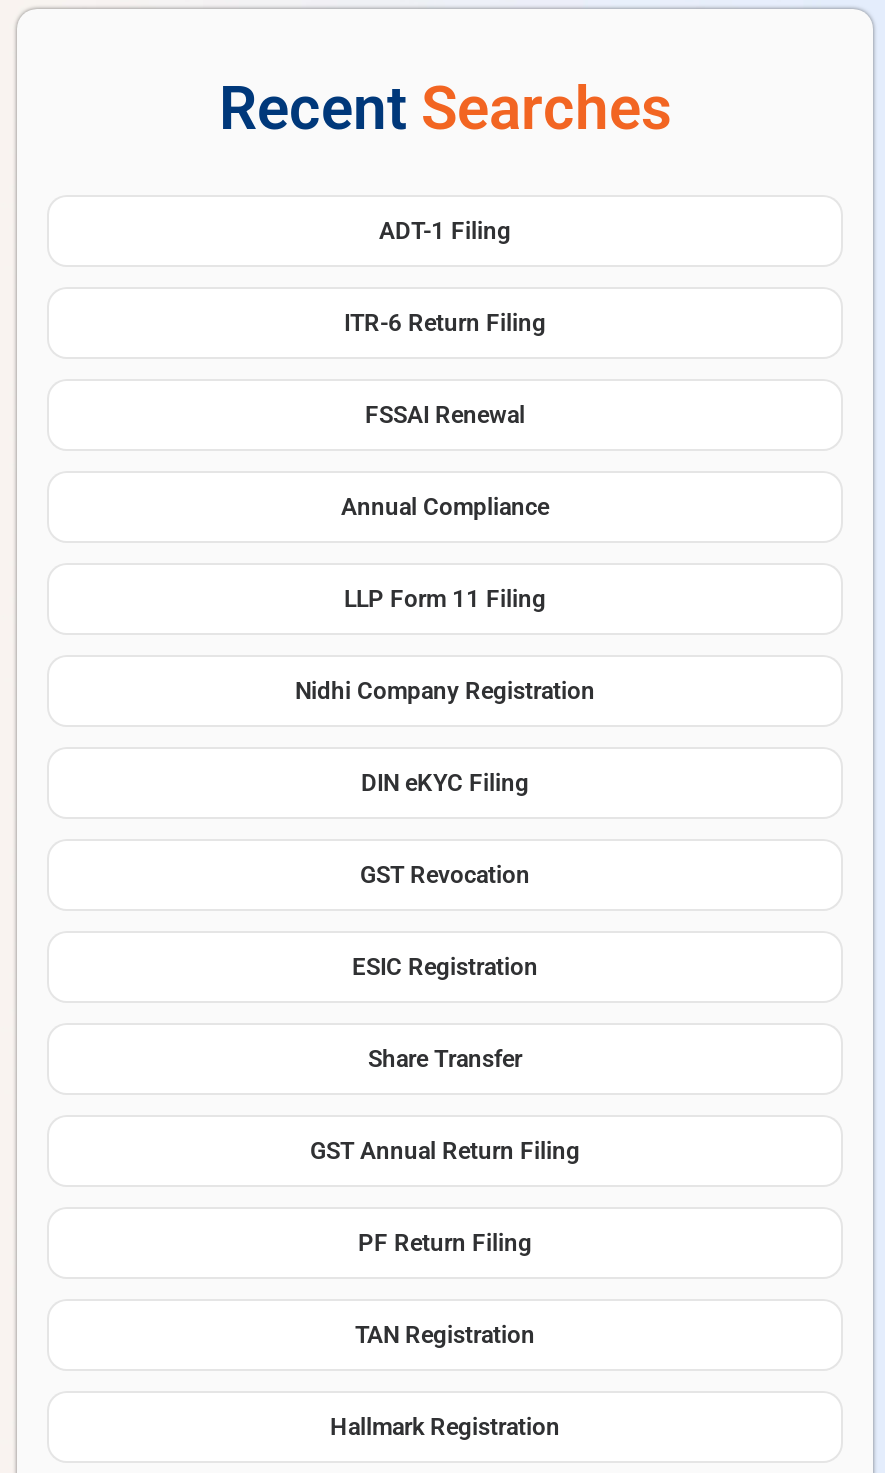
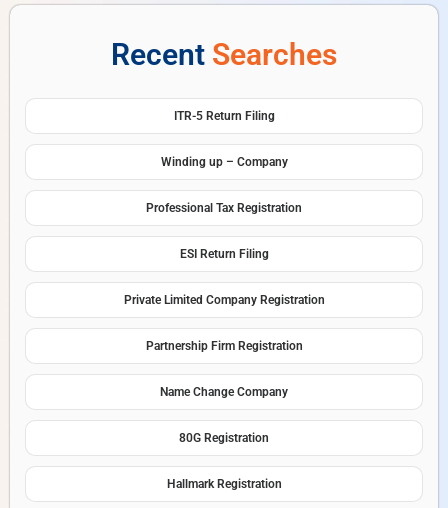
[295,217,595,1349] ADT-1 Filing | ITR-6 Return Filing | FSSAI Renewal | Annual Compliance | LLP Form 11 Filing | Nidhi Company Registration | DIN eKYC Filing | GST Revocation | ESIC Registration | Share Transfer | GST Annual Return Filing | PF Return Filing | TAN Registration -> [123,109,324,445] ITR-5 Return Filing | Winding up – Company | Professional Tax Registration | ESI Return Filing | Private Limited Company Registration | Partnership Firm Registration | Name Change Company | 80G Registration

